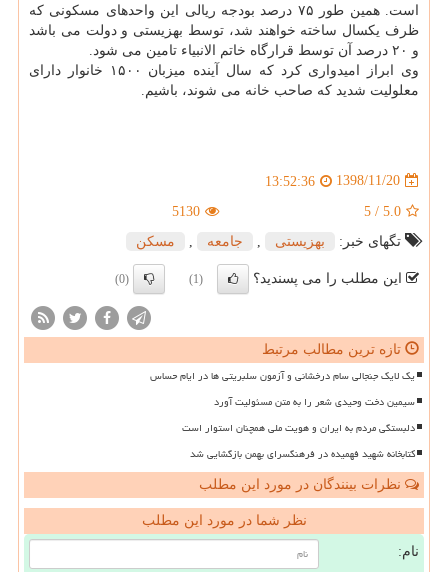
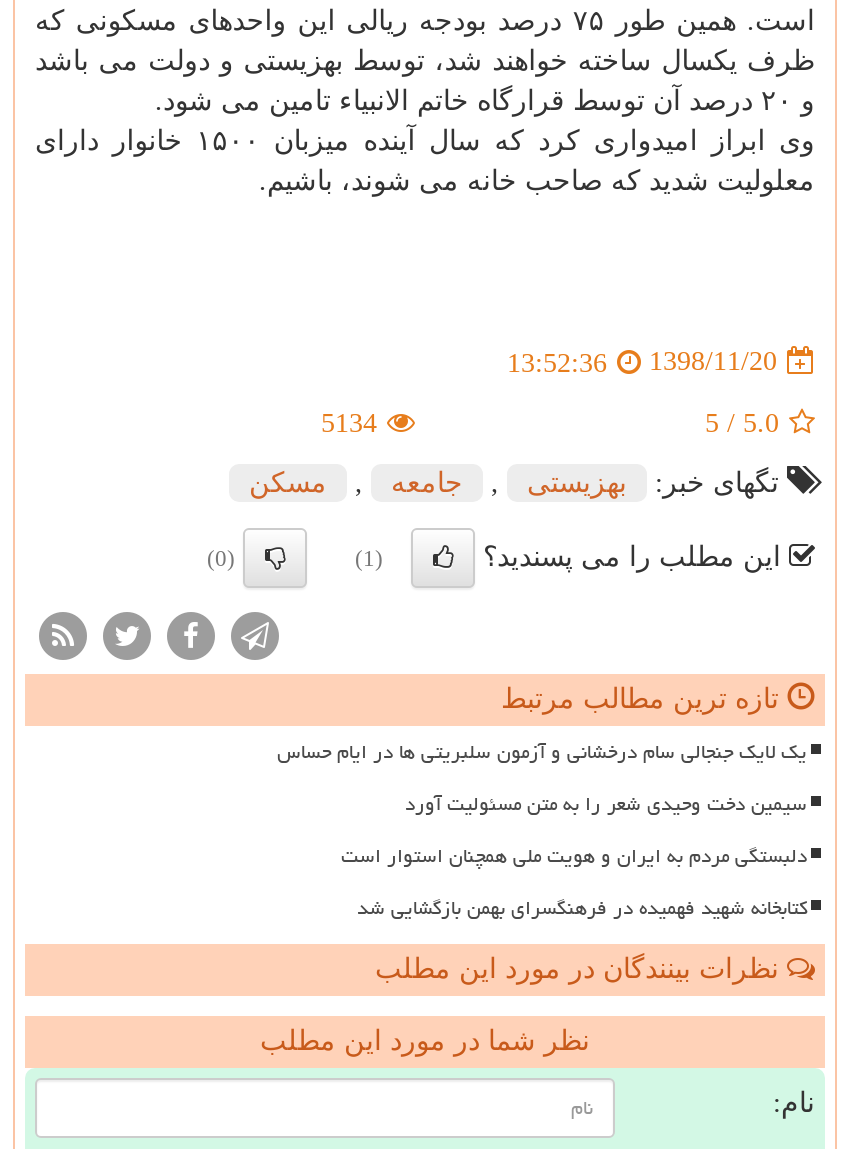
[172,204,200,219] 5130 -> [321,408,377,438] 5134

